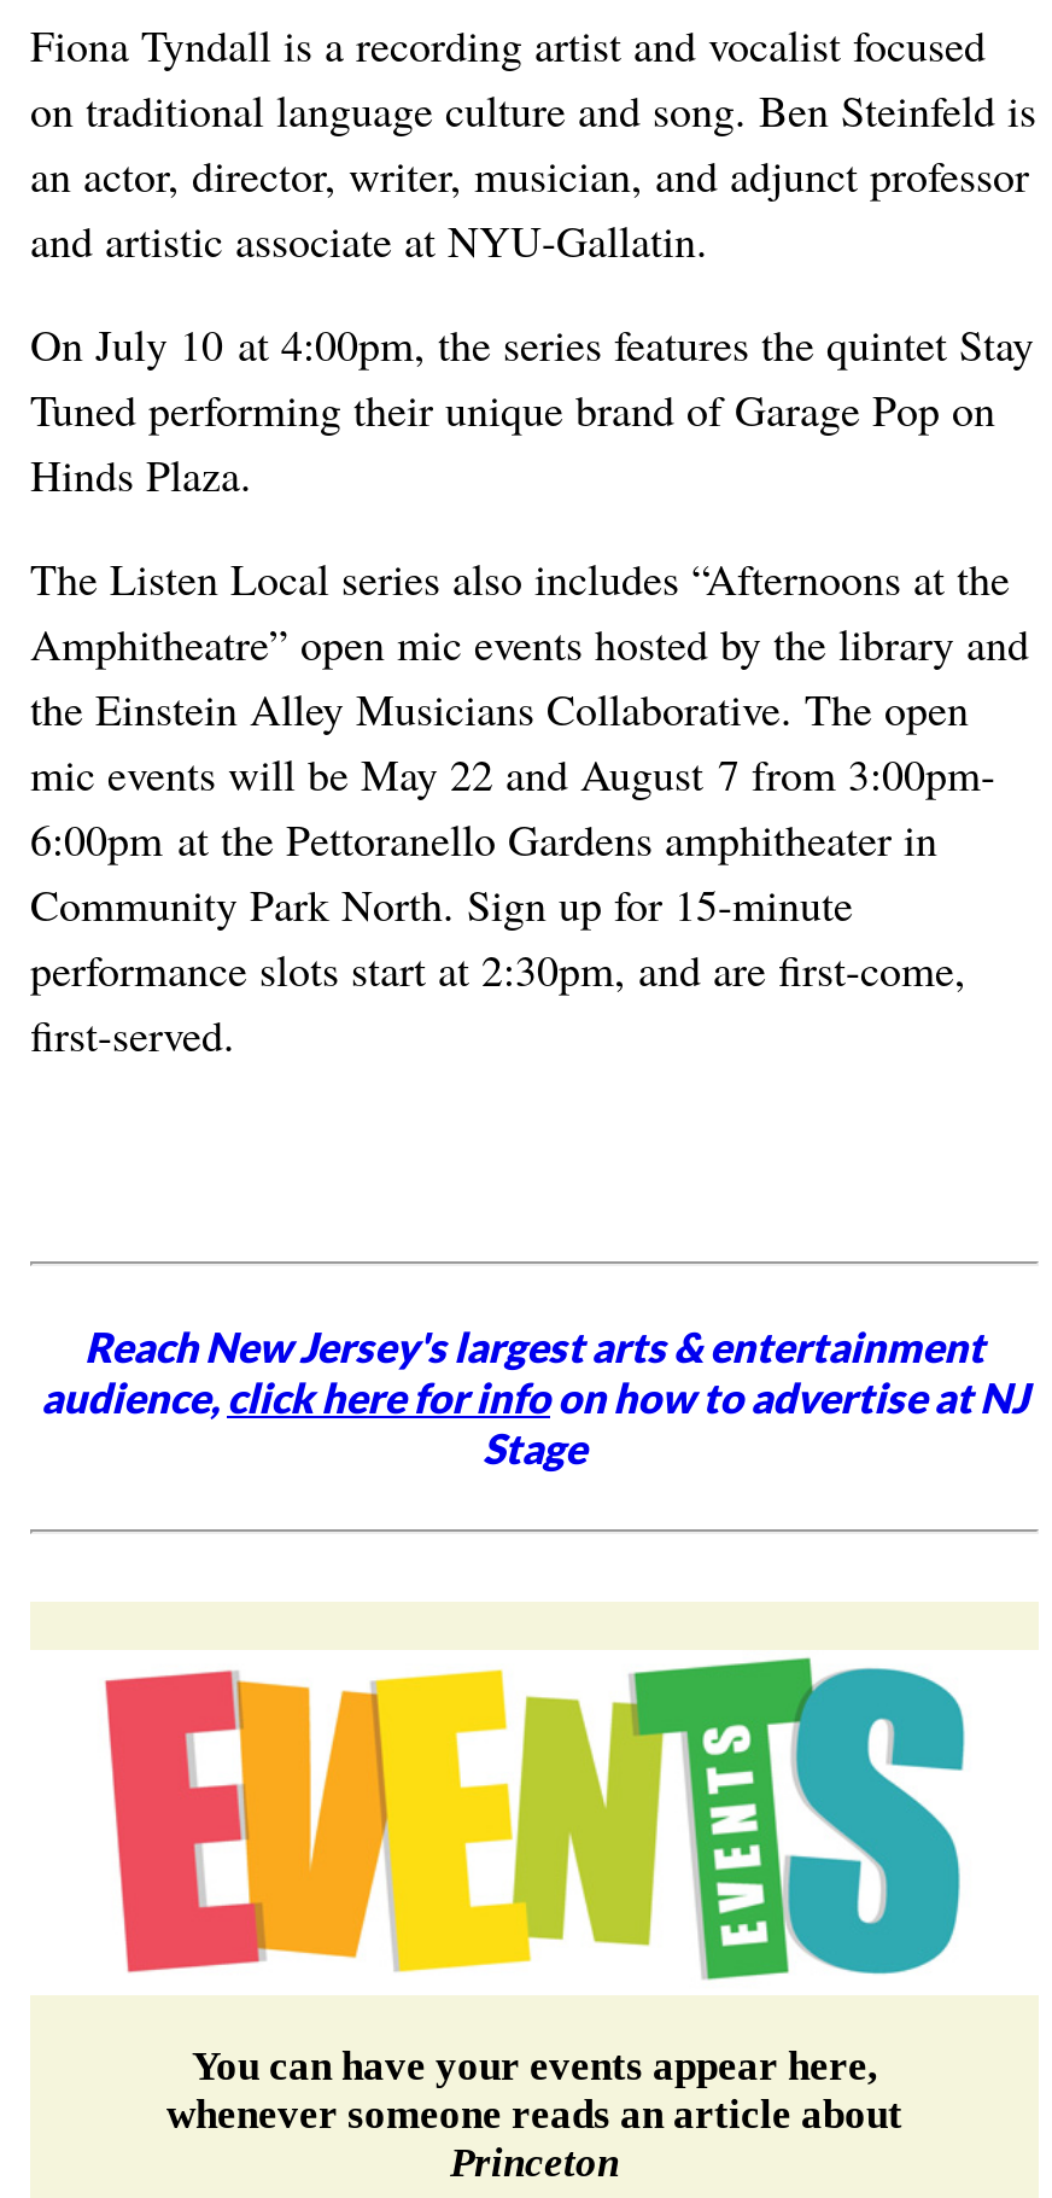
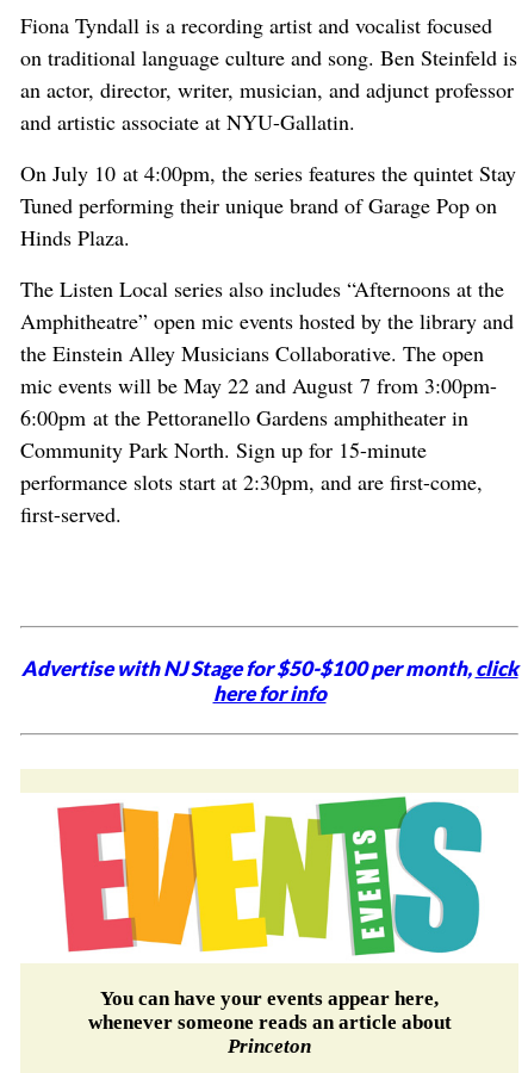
[41,1322,1028,1474] Reach New Jersey's largest arts & entertainment | audience, click here for infoon how to advertise at NJ | Stage -> [21,656,518,706] Advertise with NJ Stage for $50-$100 per month, click | here for info

